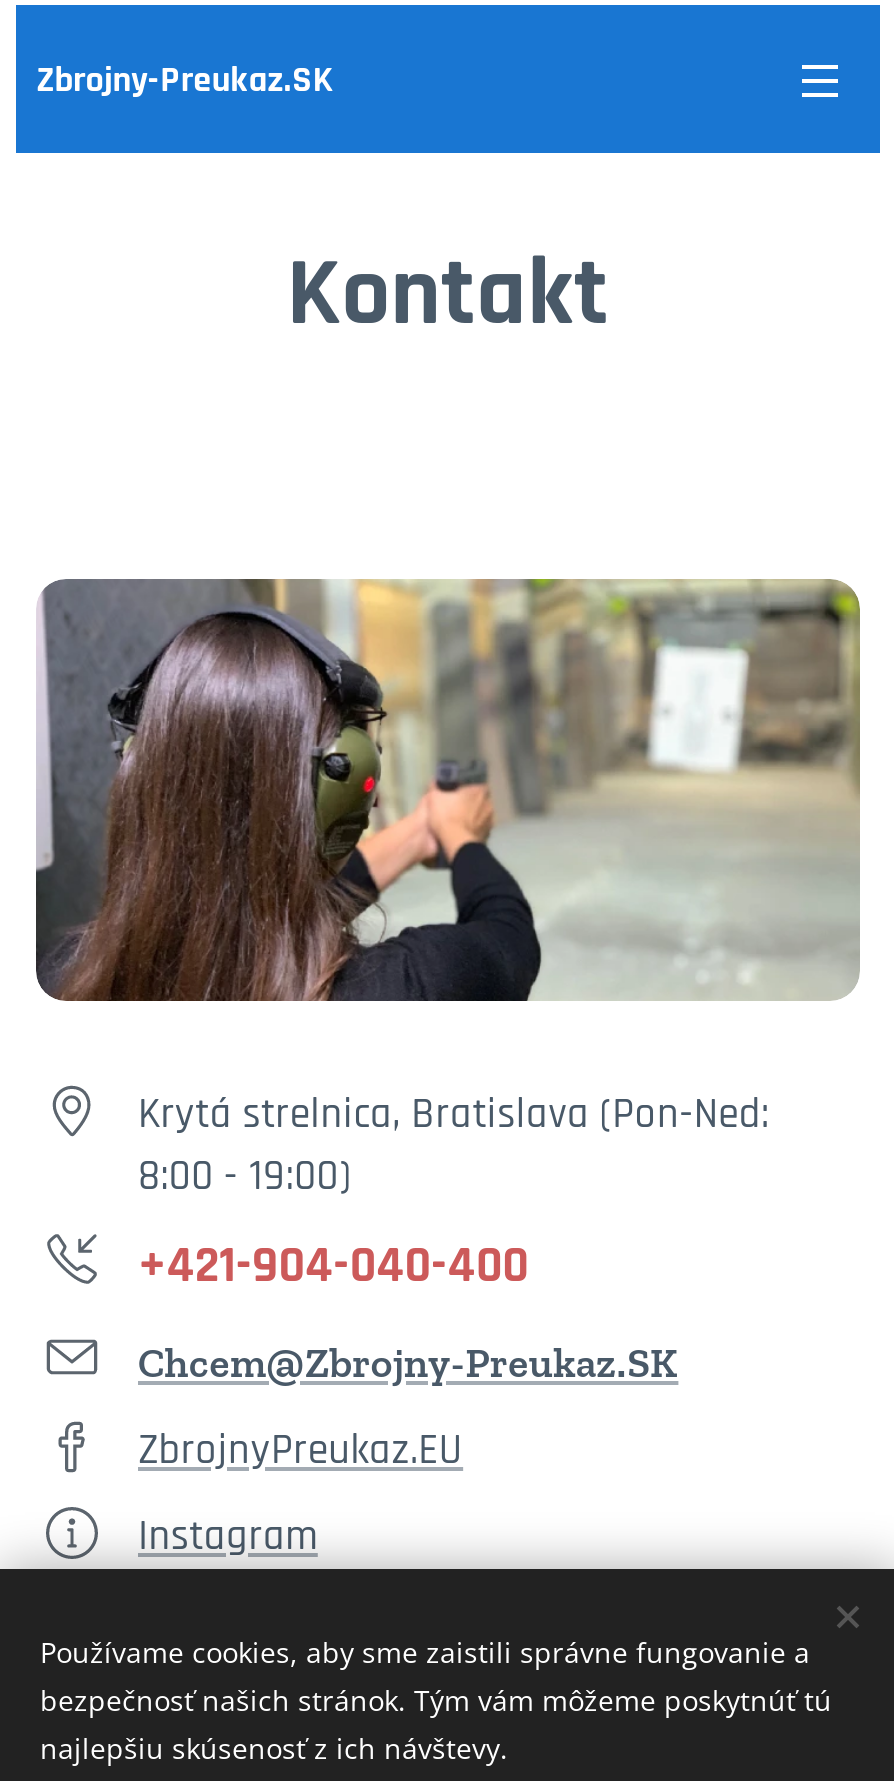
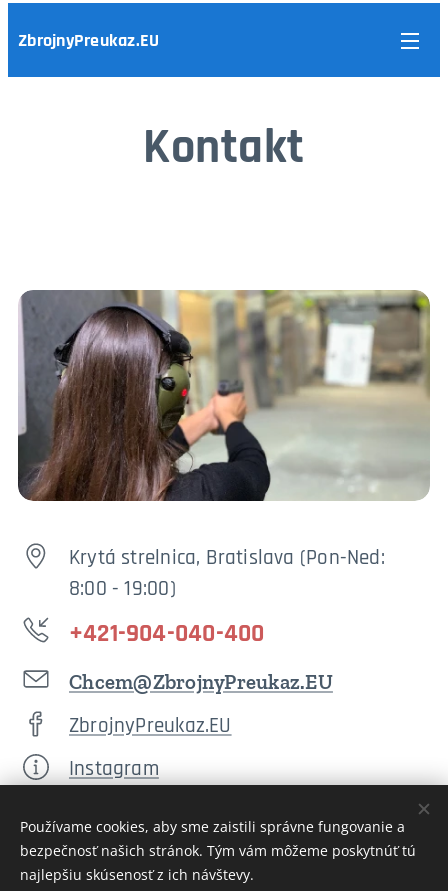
[36,56,333,102] Zbrojny-Preukaz.SK -> [18,28,159,51] ZbrojnyPreukaz.EU
[138,1337,678,1387] Chcem@Zbrojny-Preukaz.SK -> [69,669,333,694] Chcem@ZbrojnyPreukaz.EU

